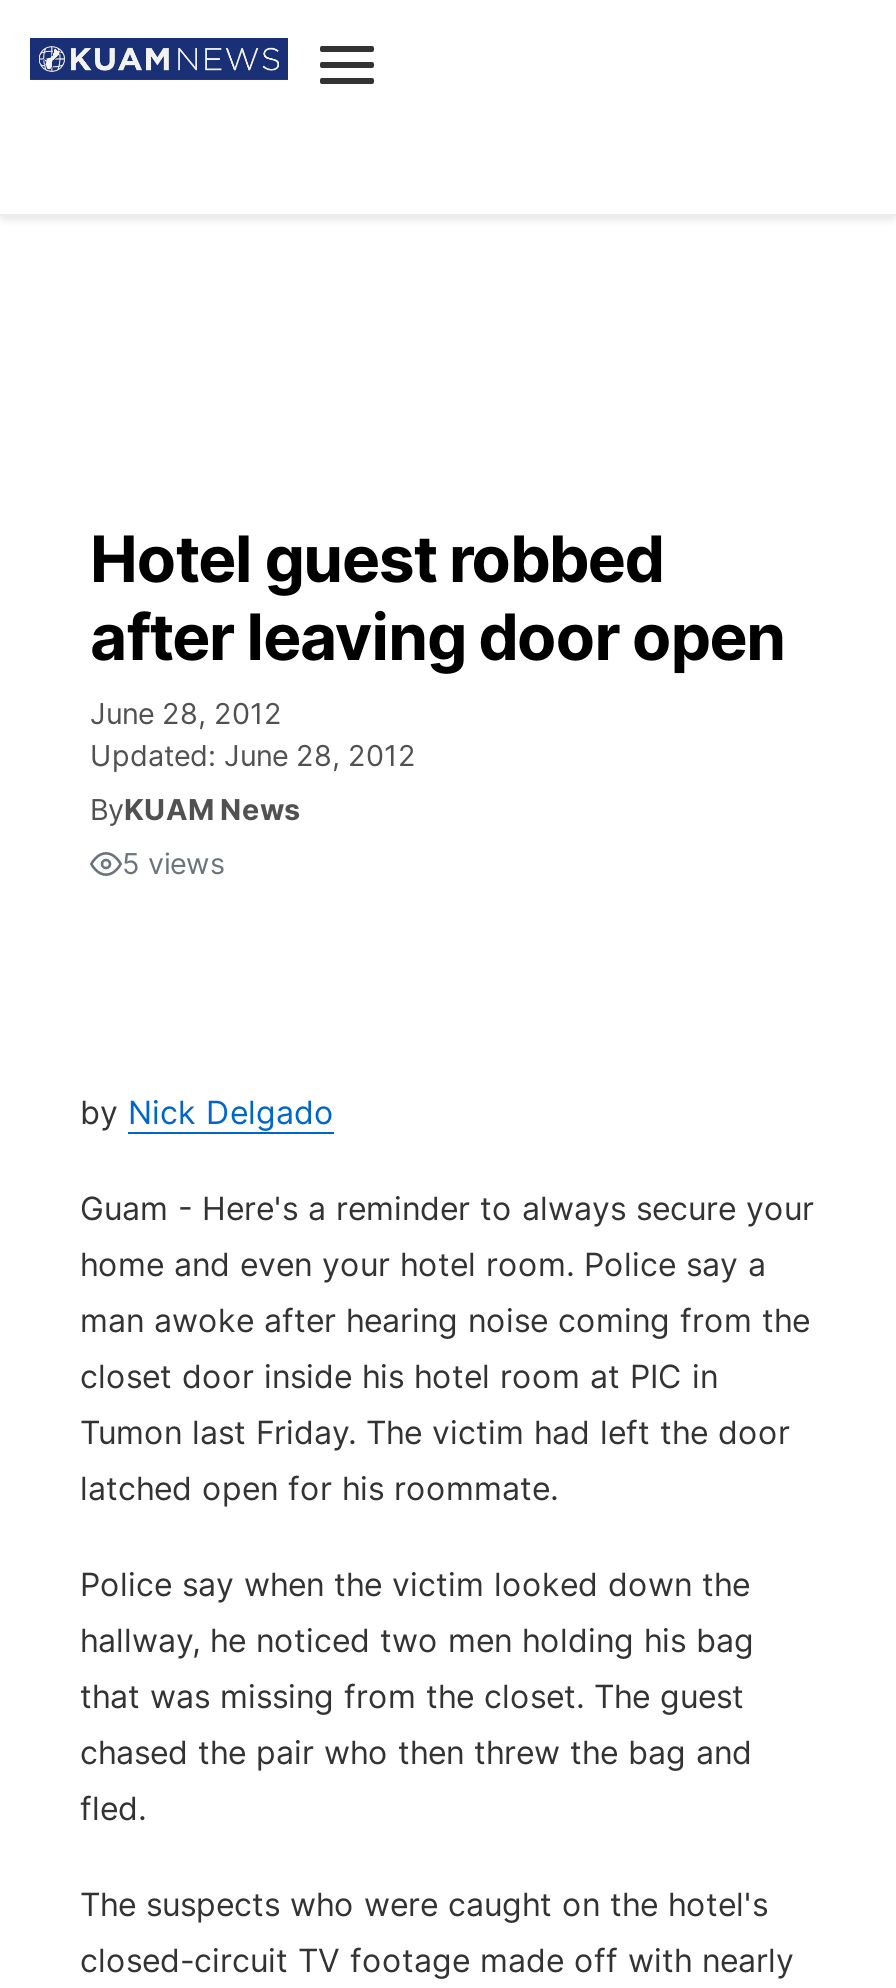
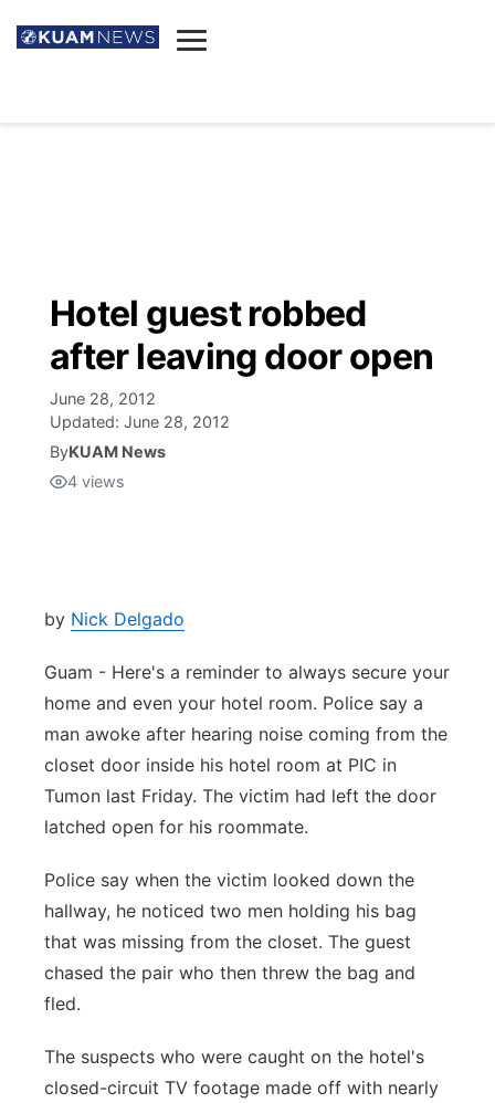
[122,846,226,880] 5 views -> [67,472,125,491] 4 views

